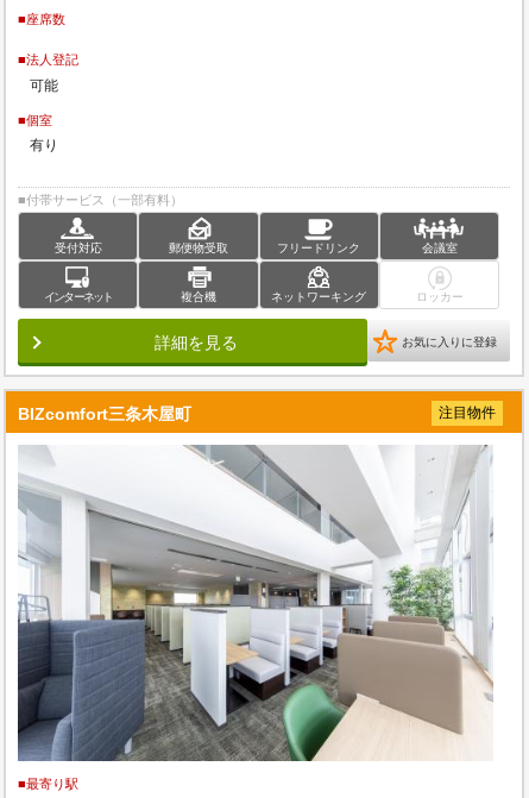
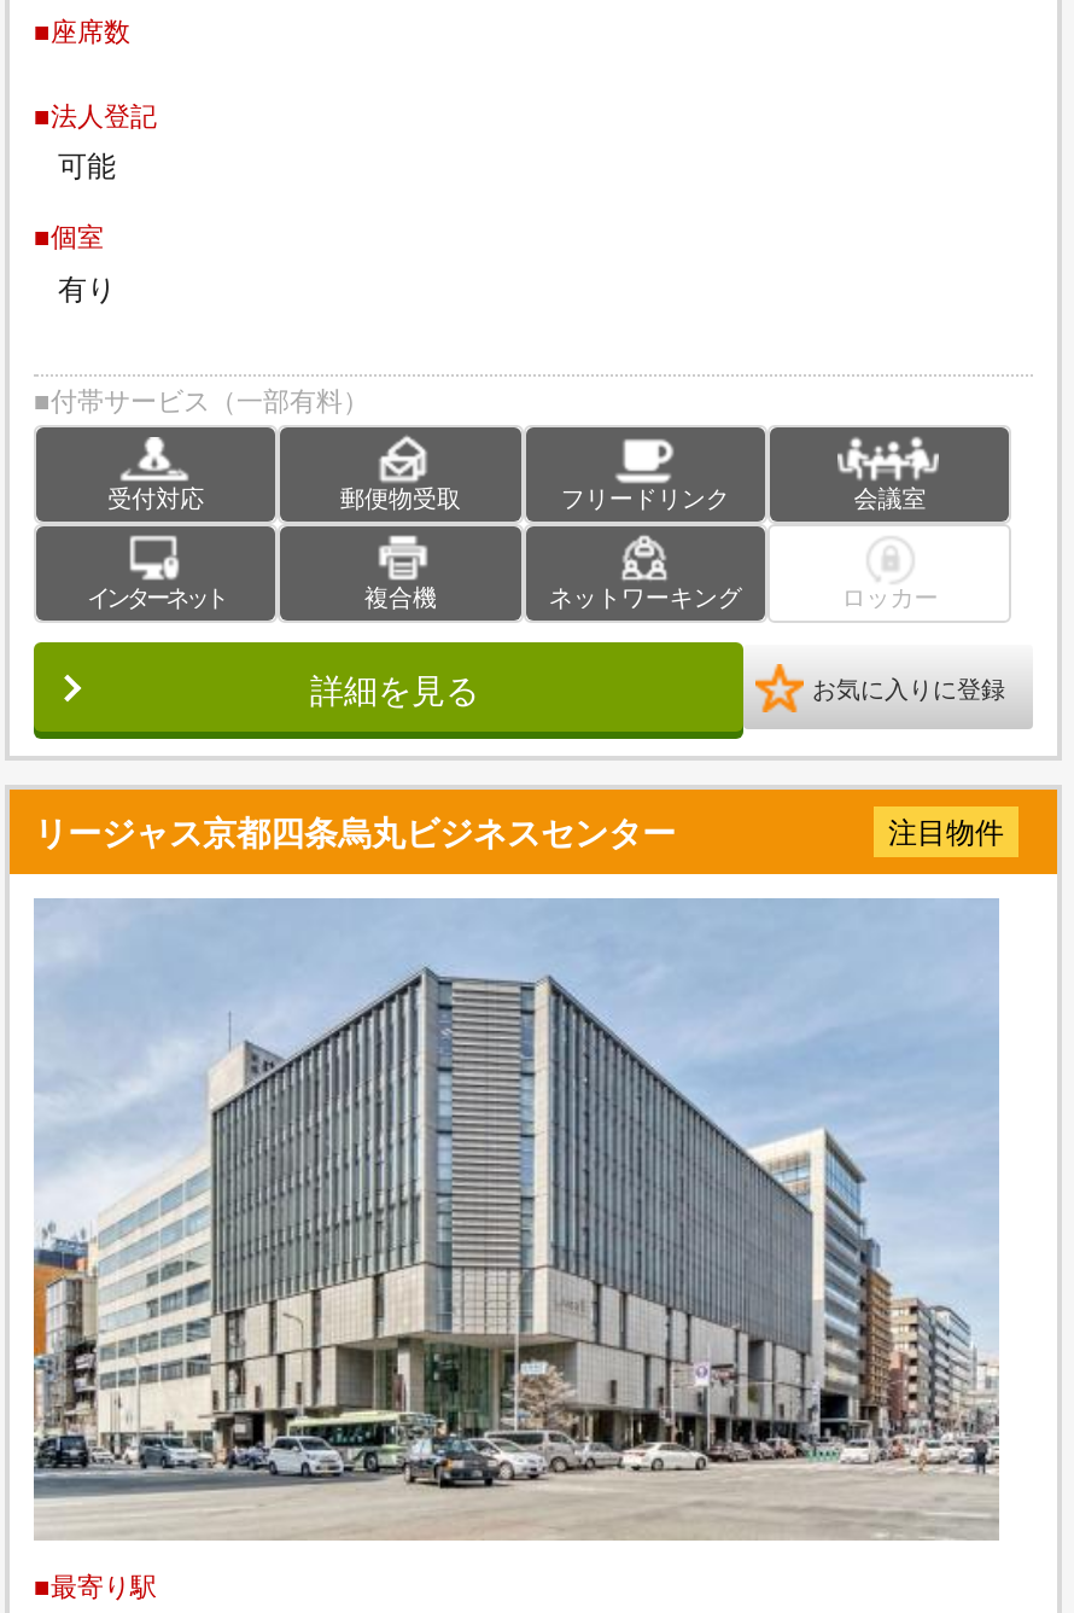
[18,404,191,423] BIZcomfort三条木屋町 -> [34,814,676,853] リージャス京都四条烏丸ビジネスセンター
[17,445,492,761] [image] -> [31,897,1002,1542] [image]

